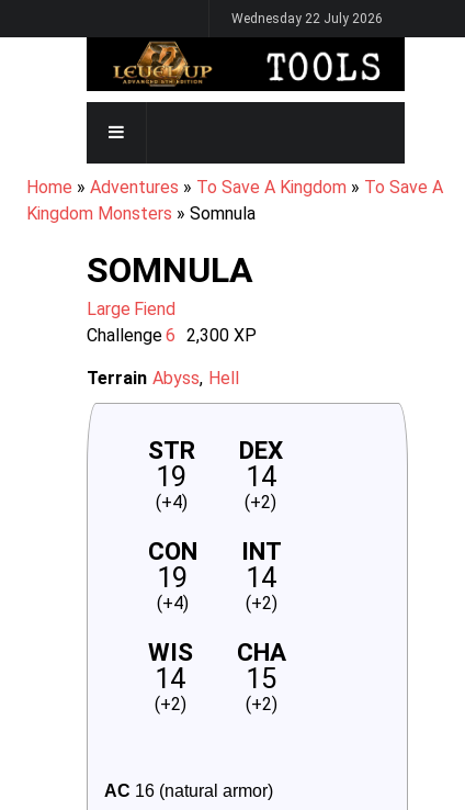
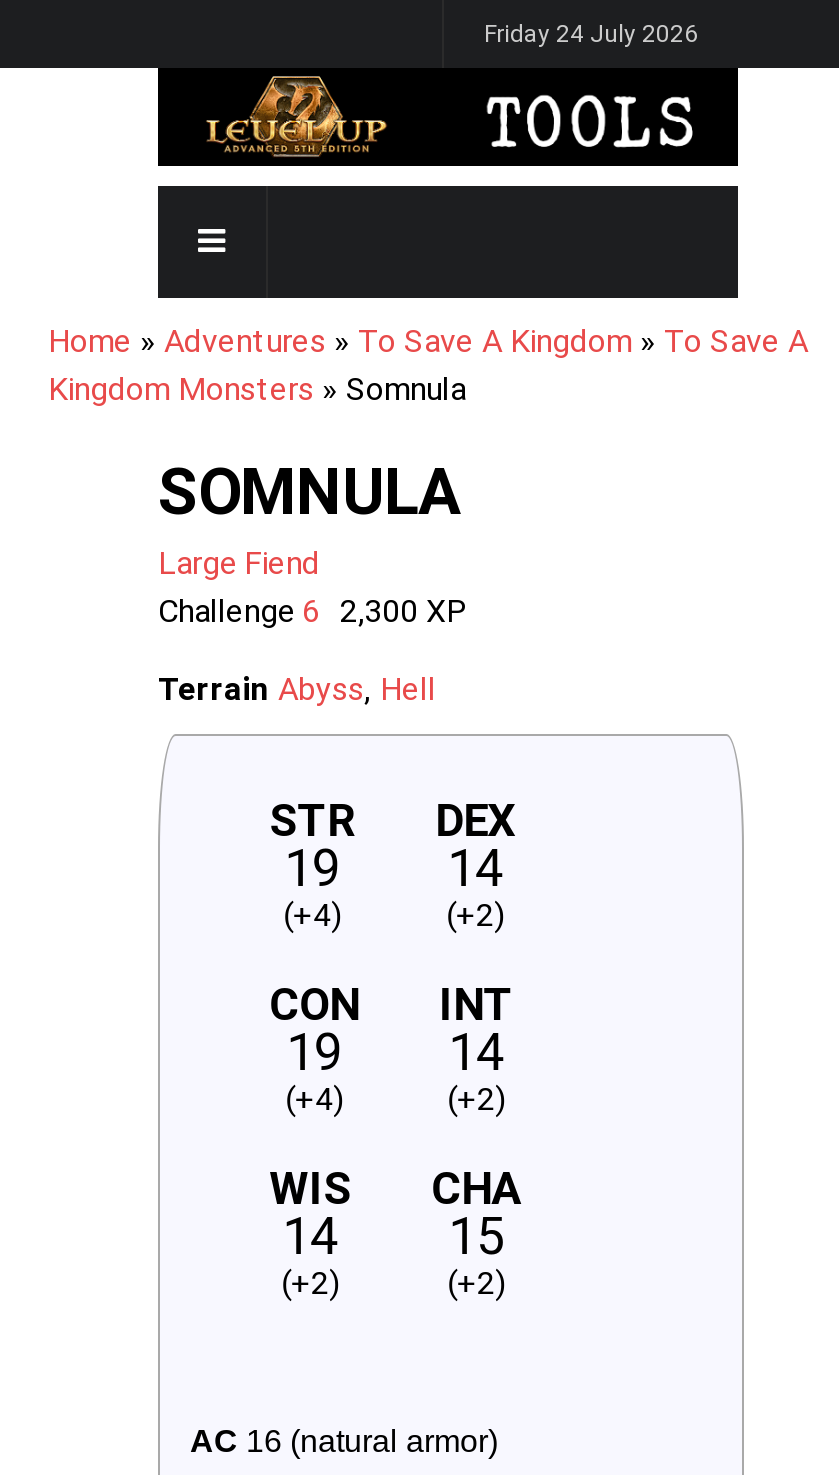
[231,11,383,26] Wednesday 22 July 2026 -> [484,20,698,48] Friday 24 July 2026

